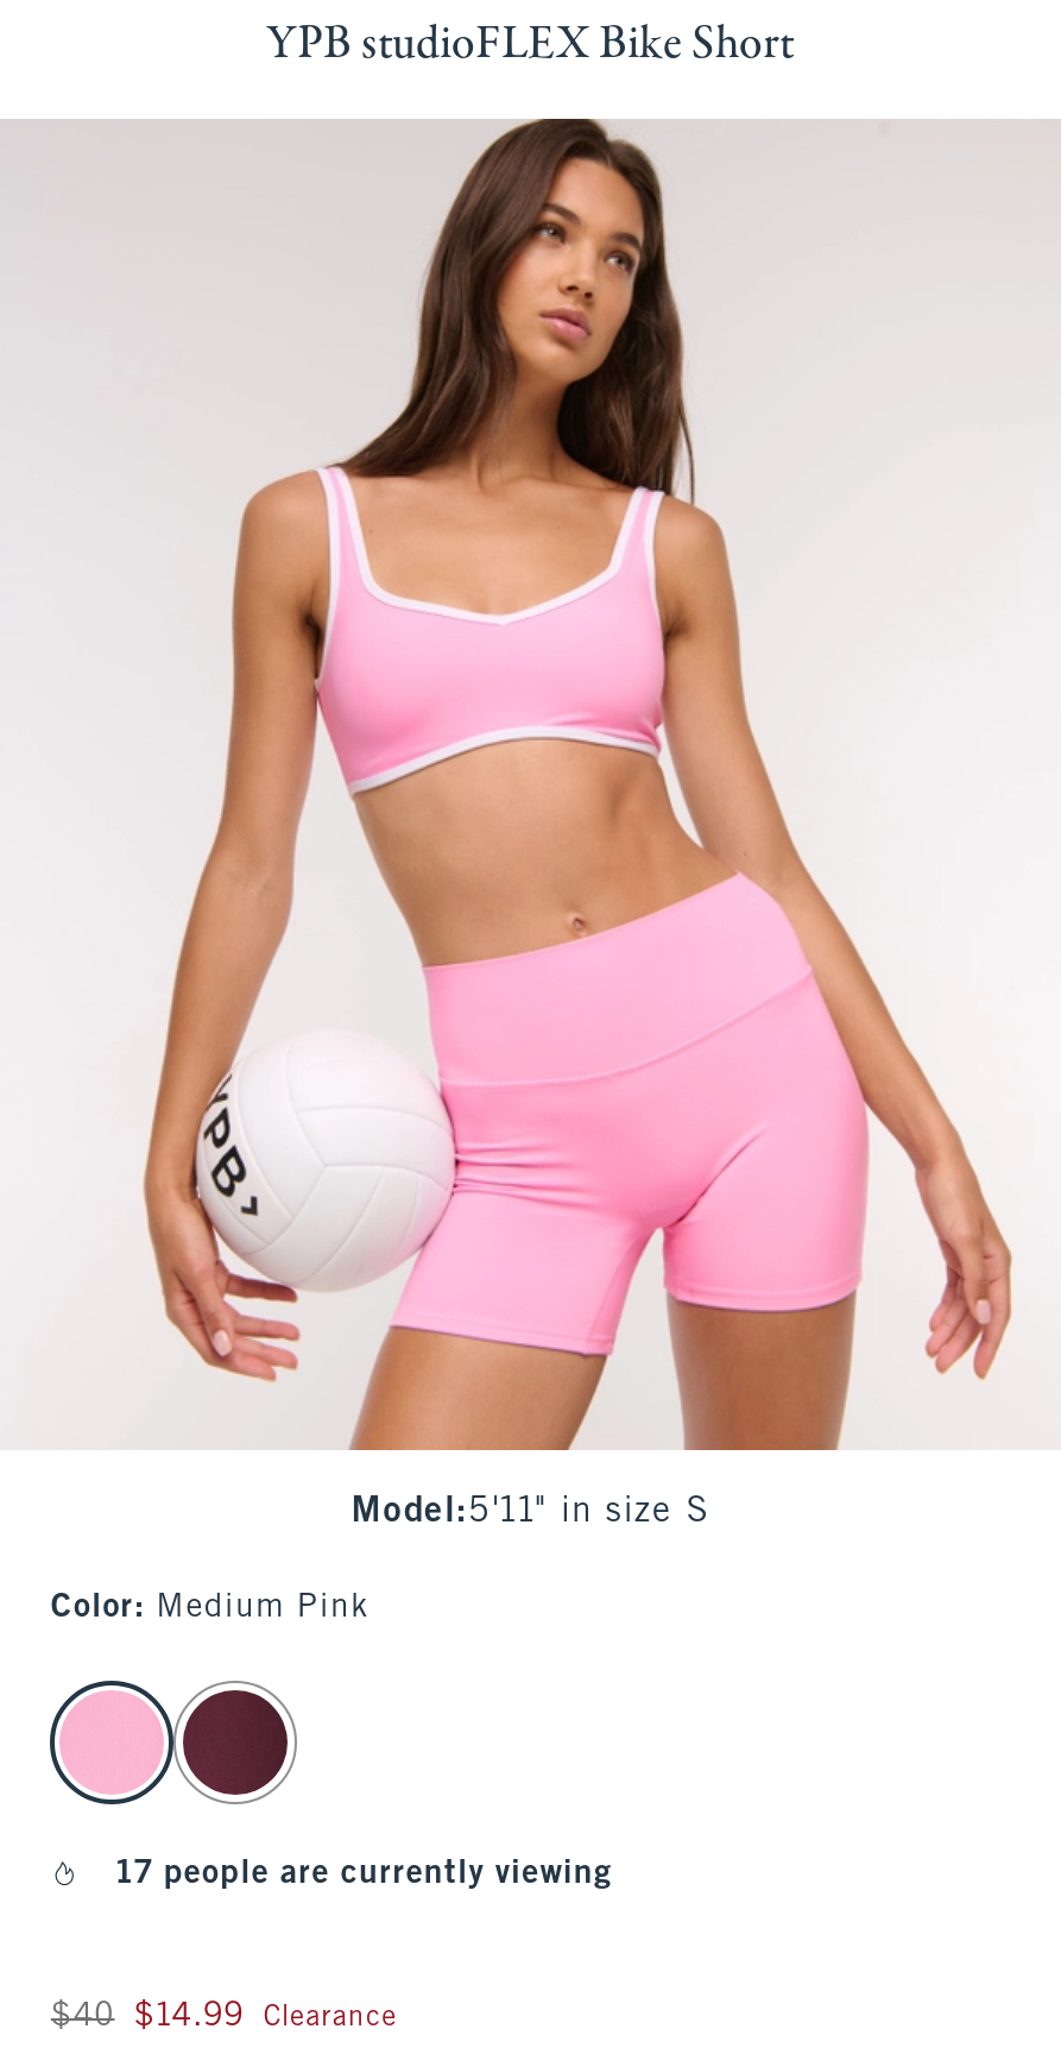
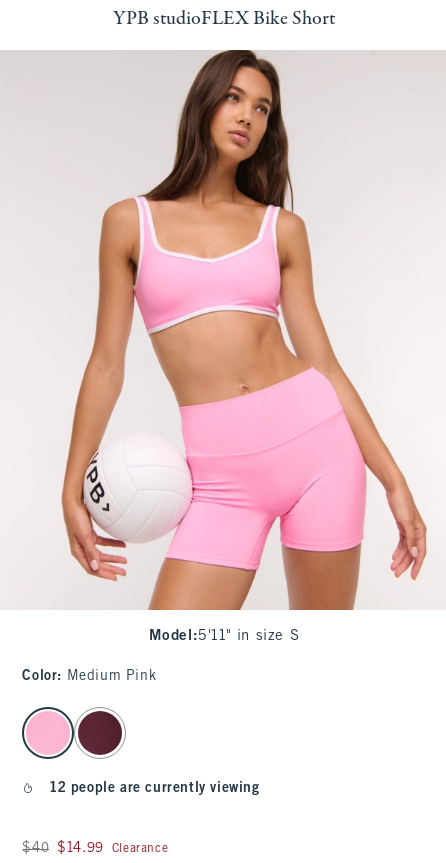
[116,1859,612,1890] 17 people are currently viewing -> [50,782,260,795] 12 people are currently viewing

